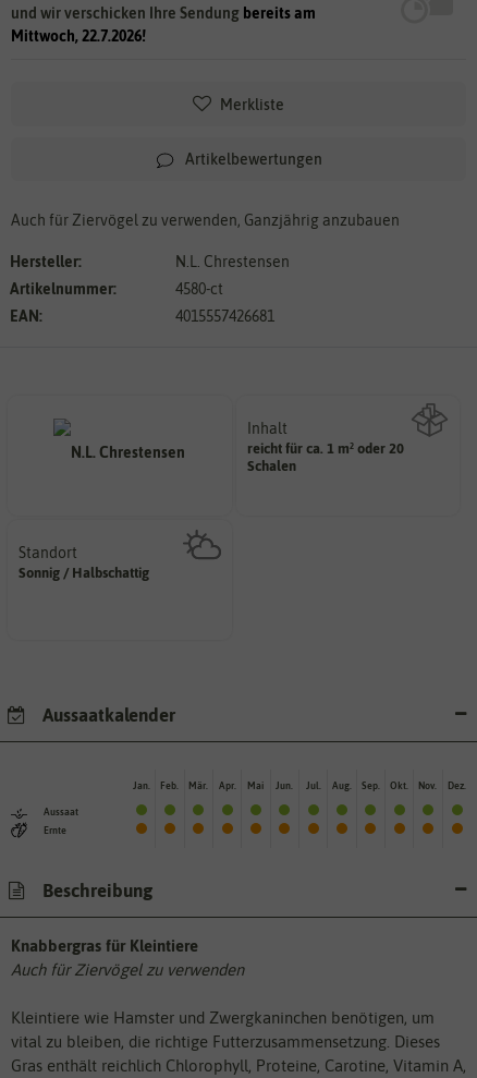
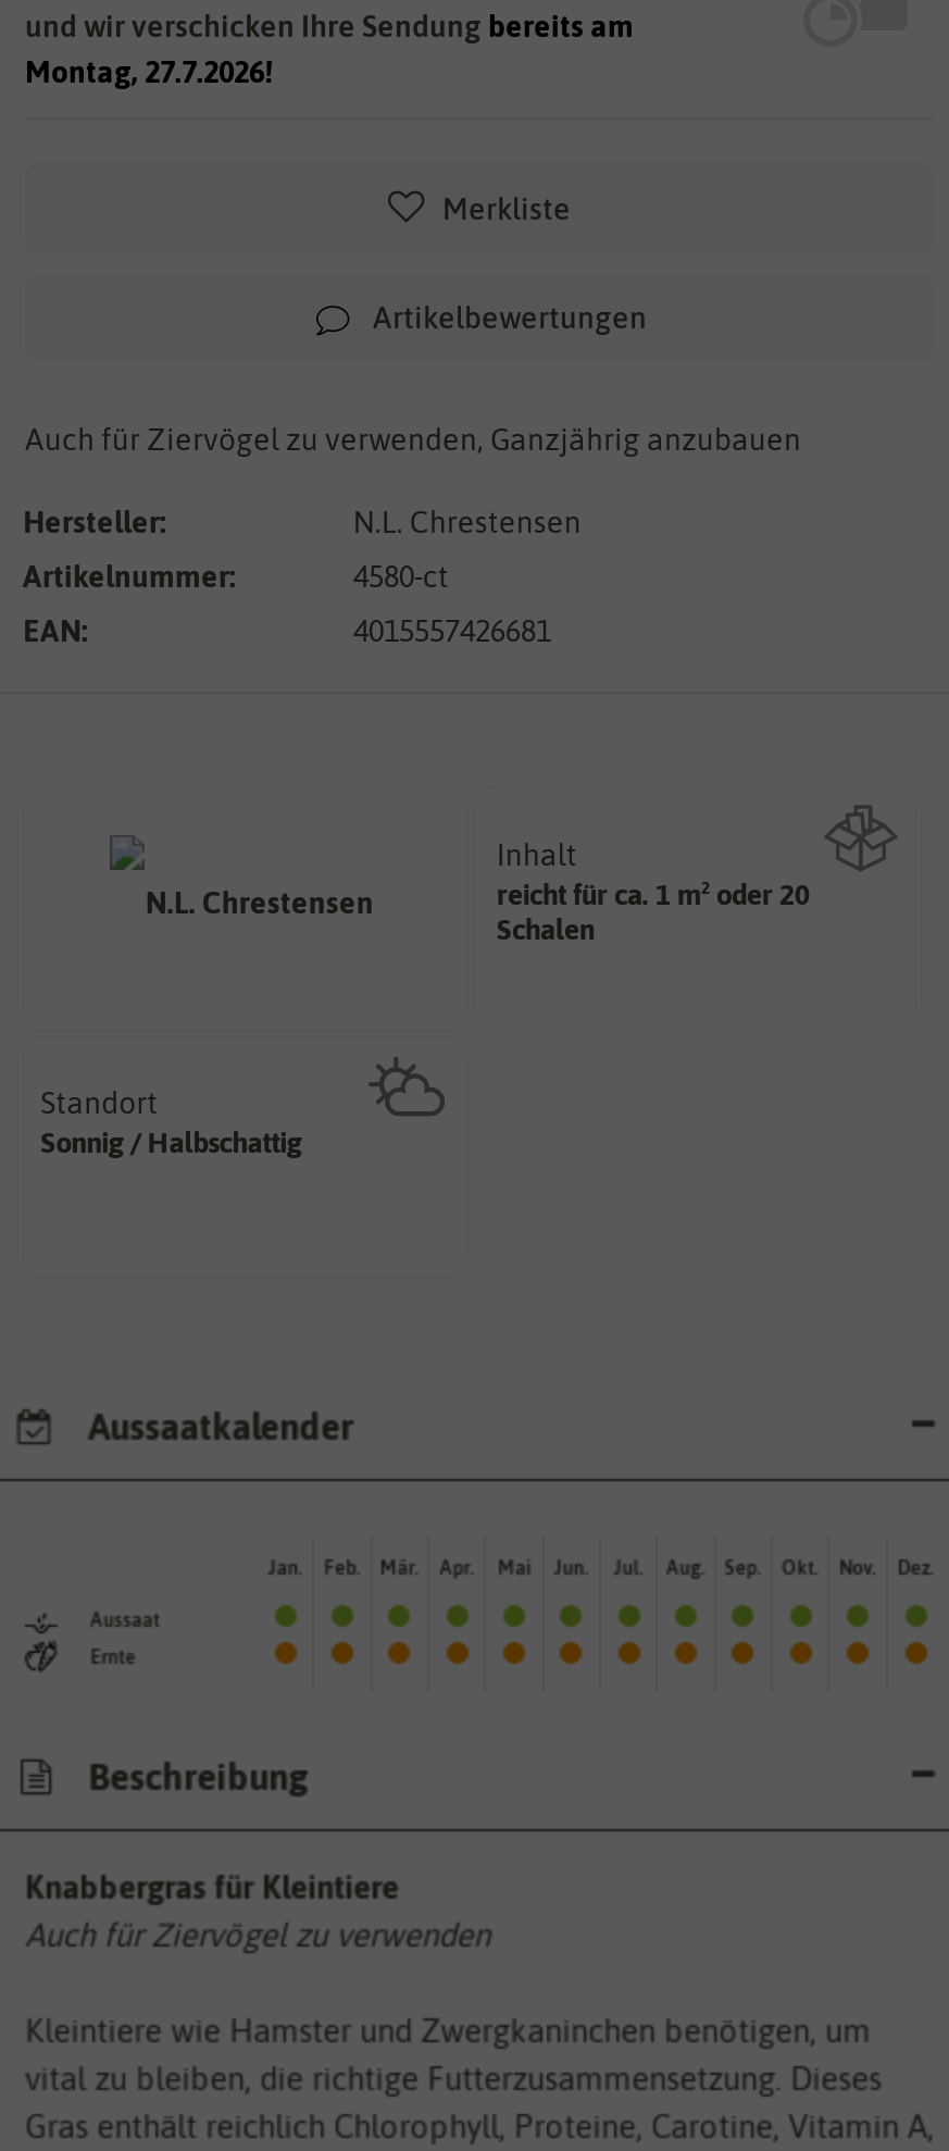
[11,27,146,44] Mittwoch, 22.7.2026! -> [25,54,273,88] Montag, 27.7.2026!

